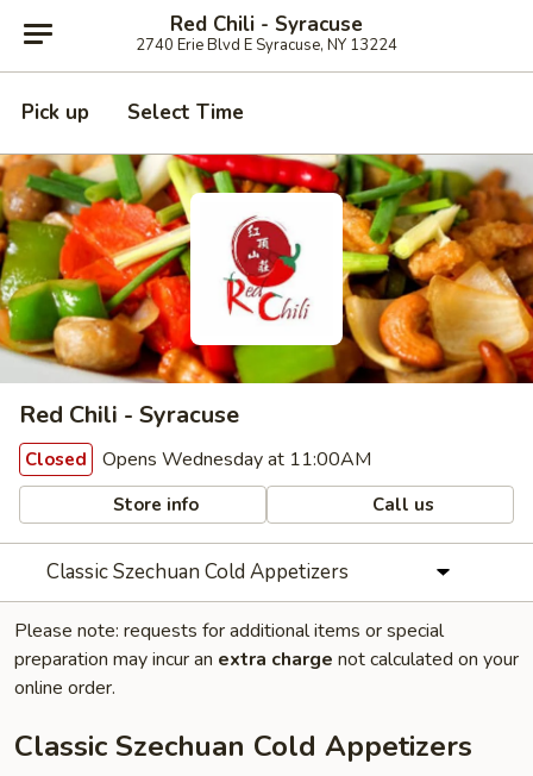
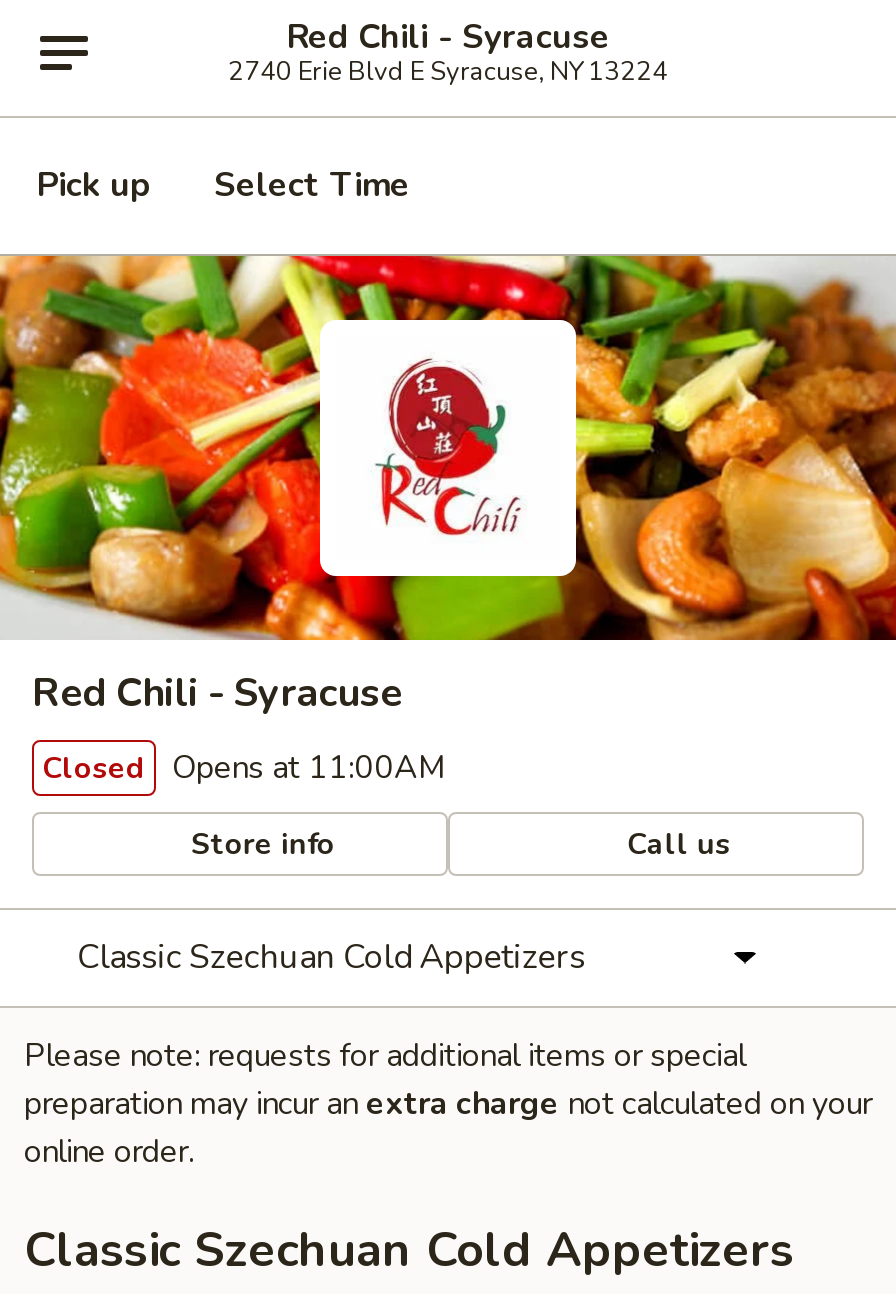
[25,446,371,473] Closed Opens Wednesday at 11:00AM -> [42,746,446,790] Closed Opens at 11:00AM

